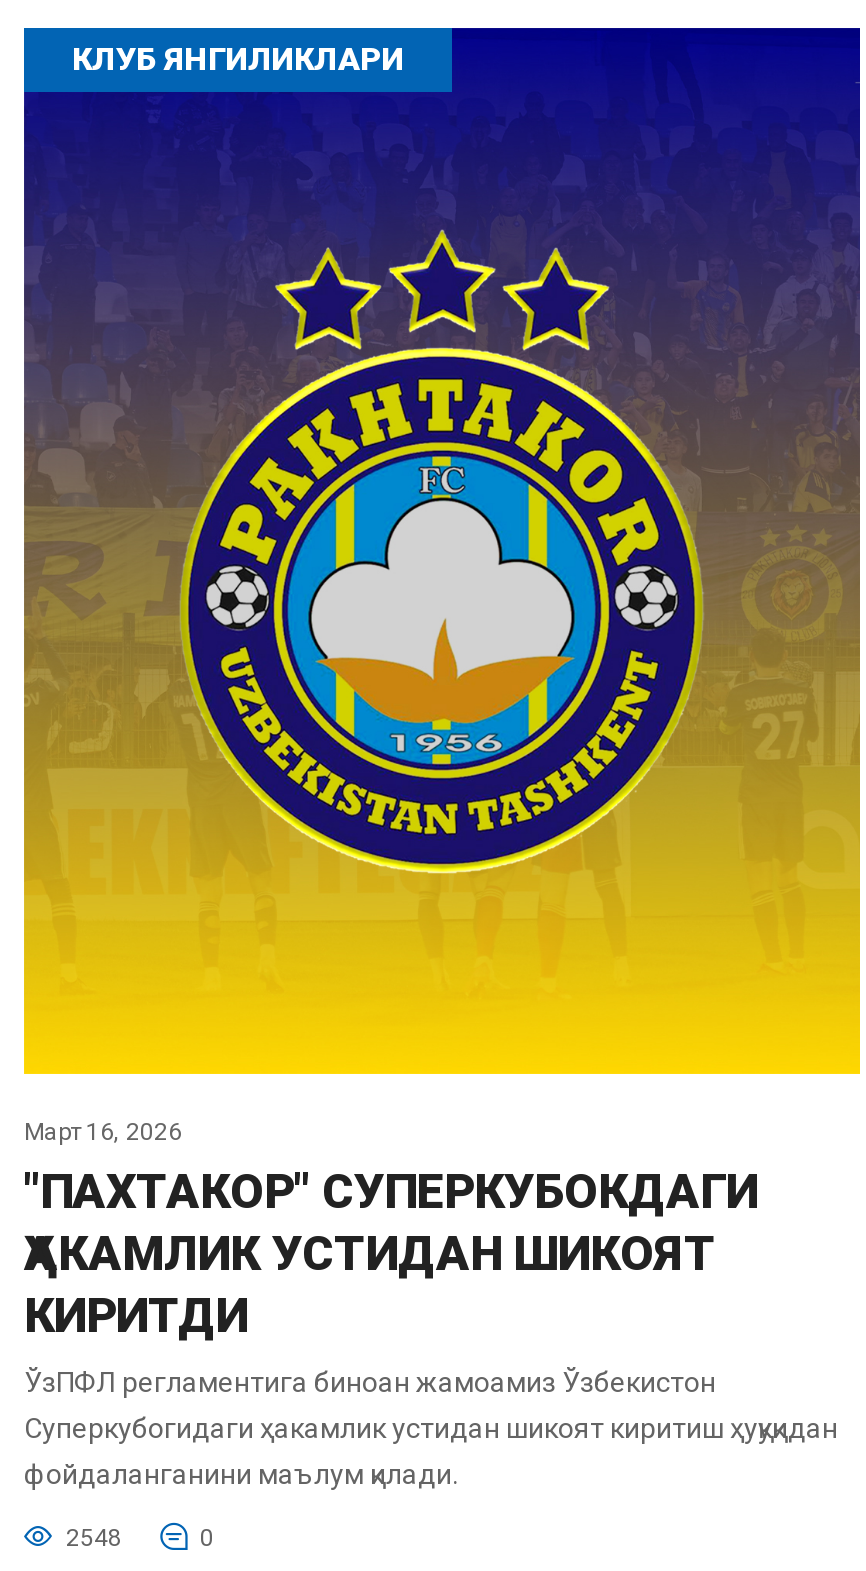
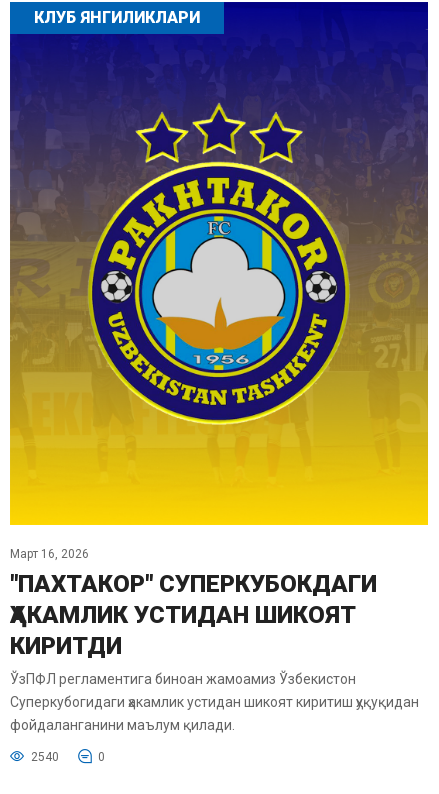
[66,1523,122,1551] 2548 -> [31,749,59,763] 2540

